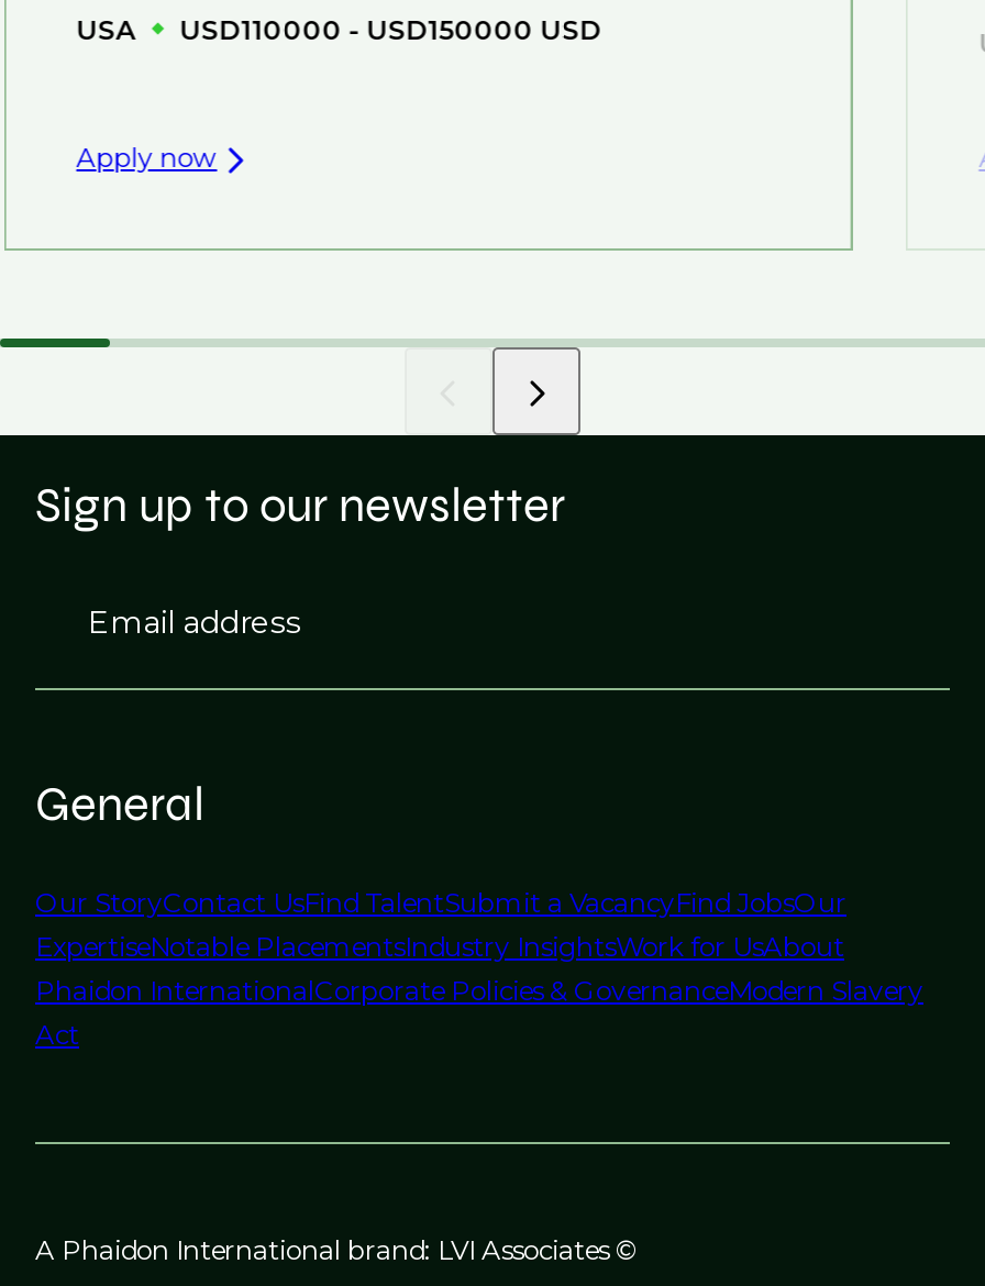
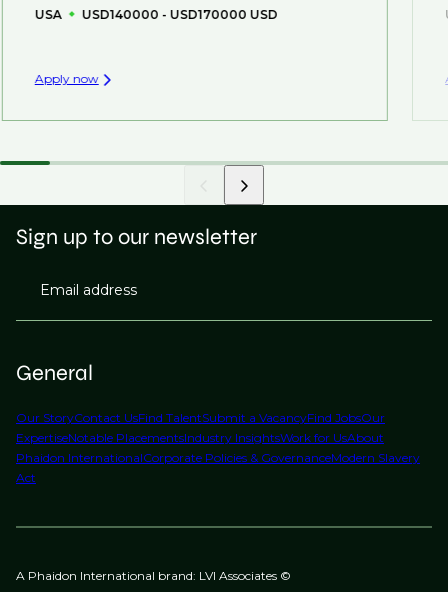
[76,11,602,44] USA USD110000 - USD150000 USD -> [35,7,278,22] USA USD140000 - USD170000 USD

